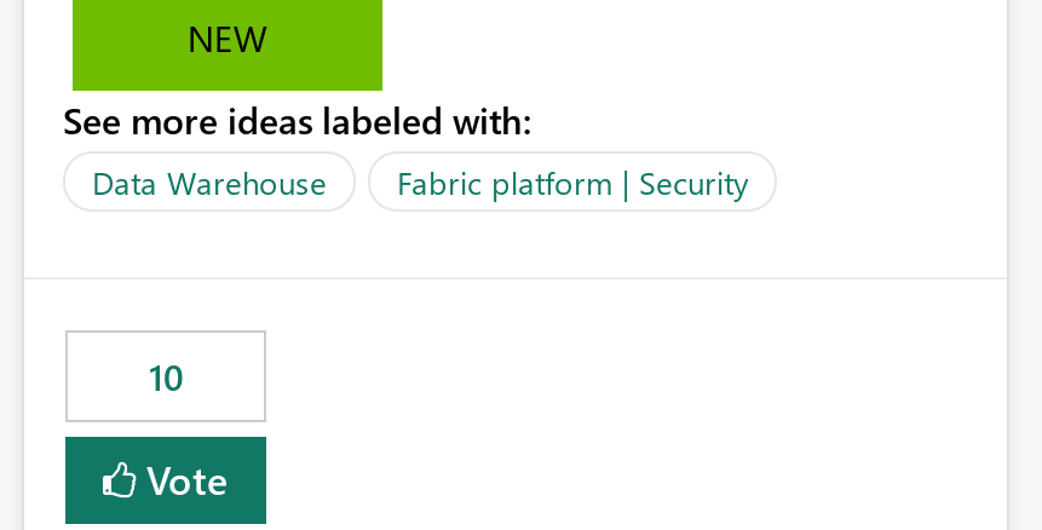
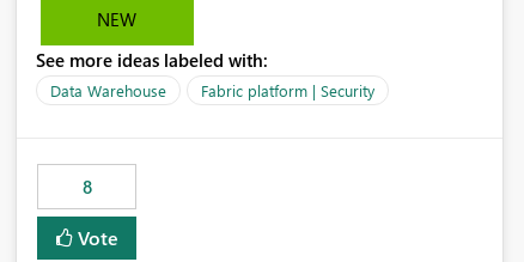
[149,353,183,401] 10 -> [82,175,92,199] 8

